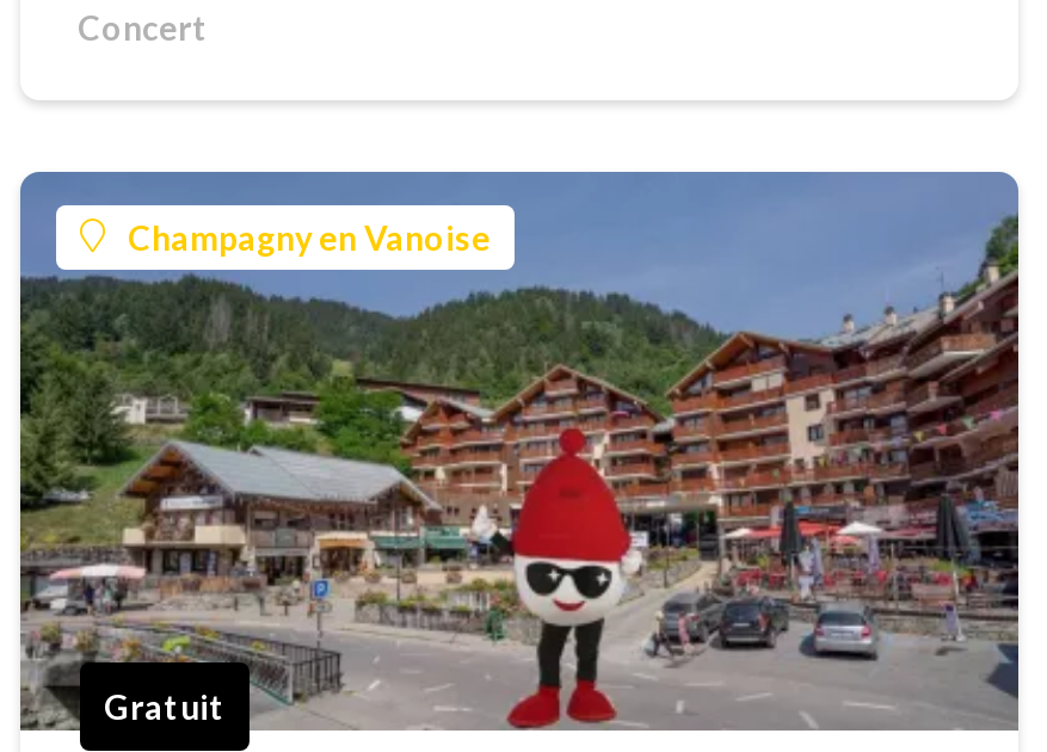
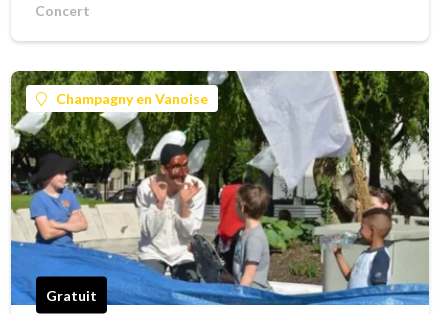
[18,169,1021,733] [image] -> [10,70,430,306] [image]

